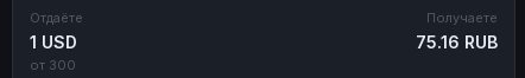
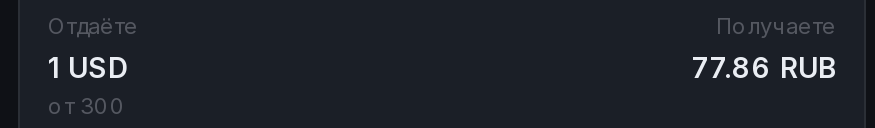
[416,31,498,51] 75.16 RUB -> [692,49,836,83] 77.86 RUB

